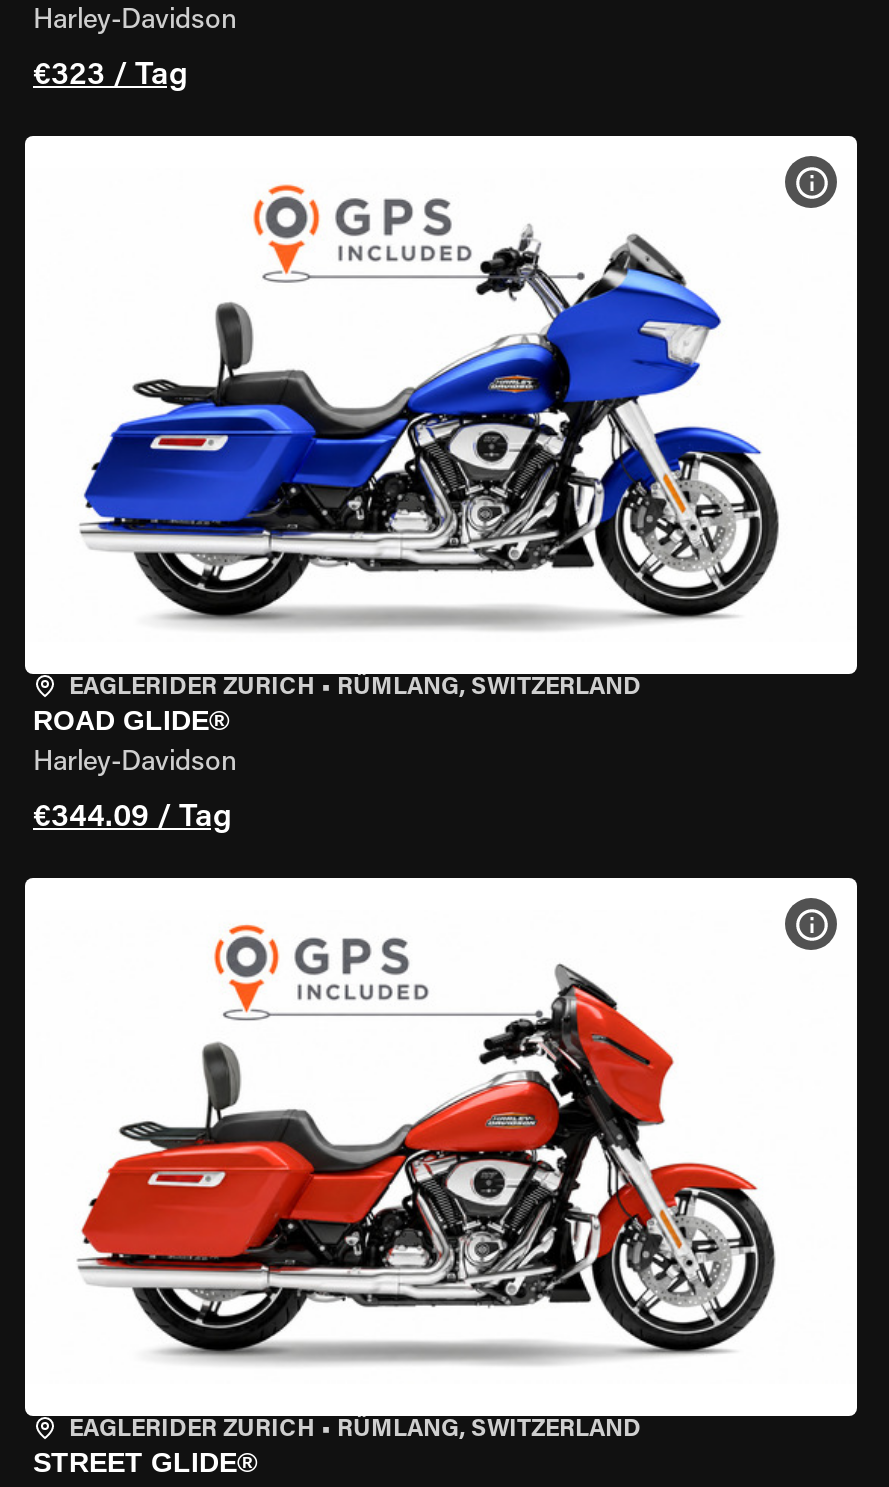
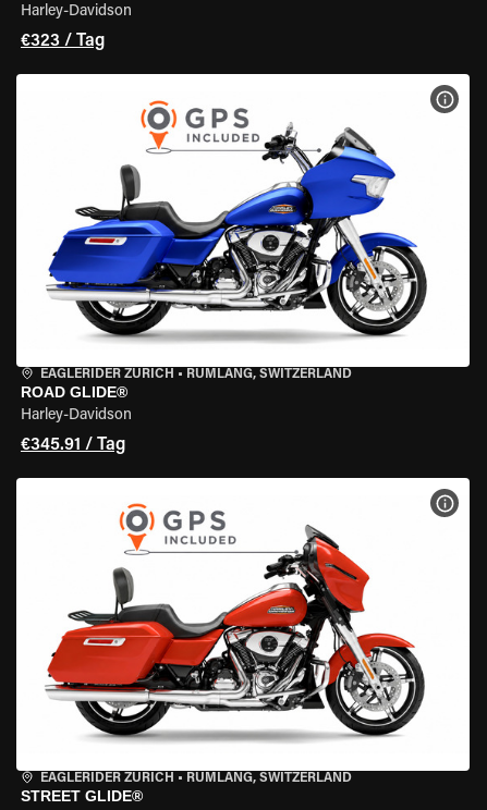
[33,802,231,834] €344.09 / Tag -> [21,437,125,454] €345.91 / Tag

